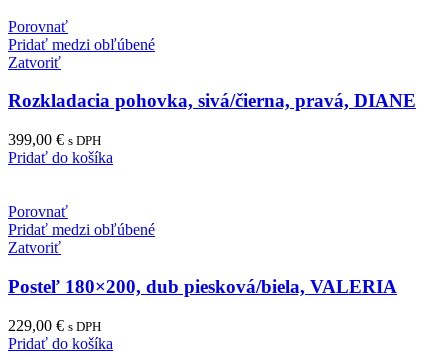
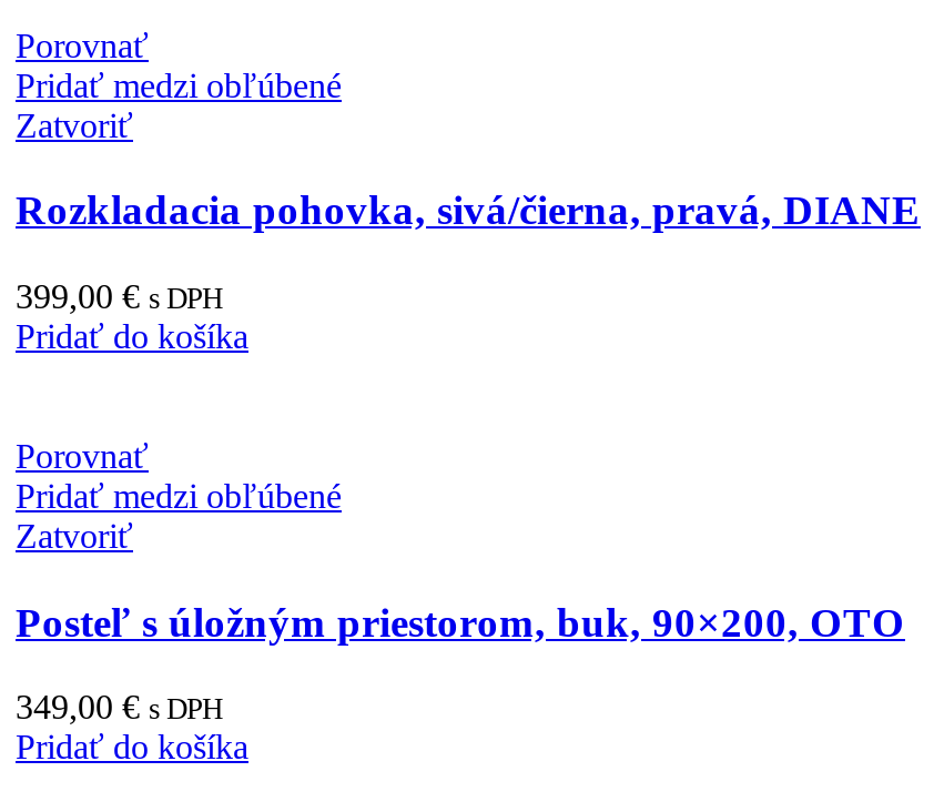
[8,276,397,297] Posteľ 180×200, dub piesková/biela, VALERIA -> [16,599,905,645] Posteľ s úložným priestorom, buk, 90×200, OTO
[8,316,101,333] 229,00 € s DPH -> [16,689,222,727] 349,00 € s DPH

